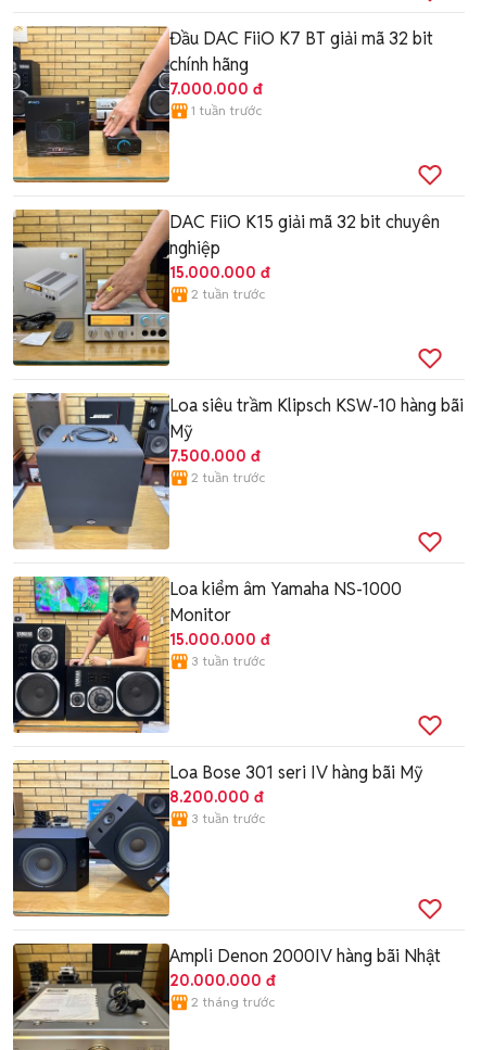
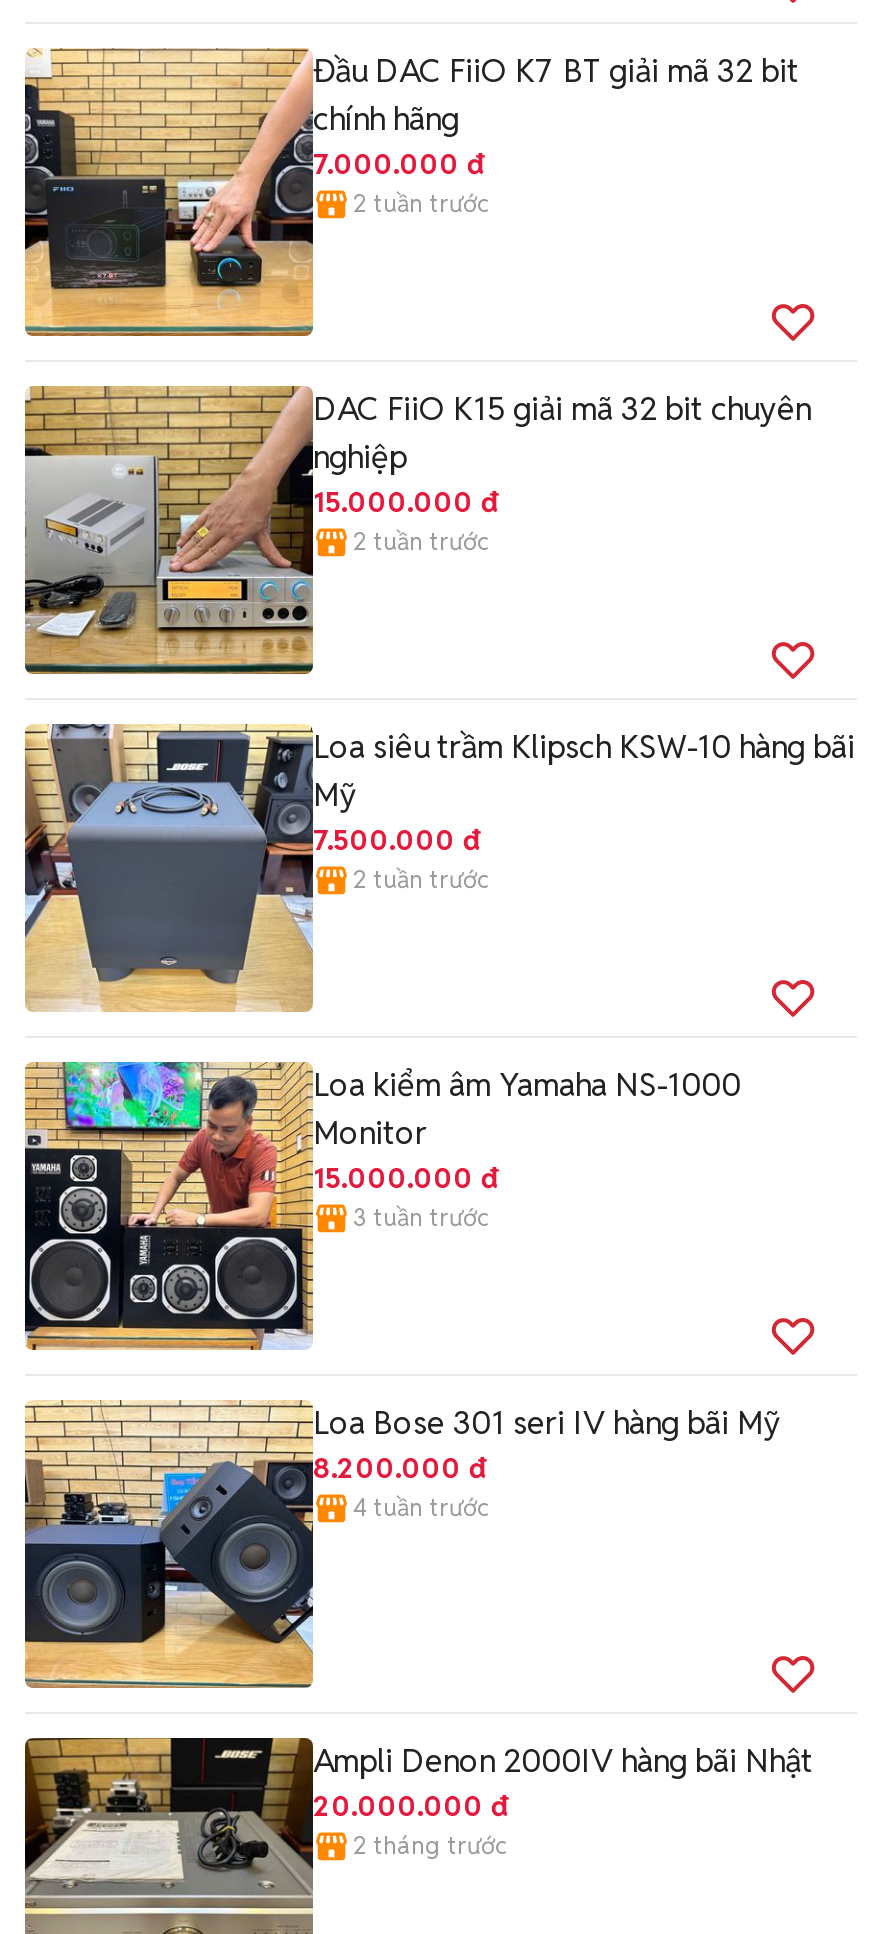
[191,102,262,118] 1 tuần trước -> [353,188,489,218] 2 tuần trước
[191,810,265,826] 3 tuần trước -> [353,1492,489,1522] 4 tuần trước

